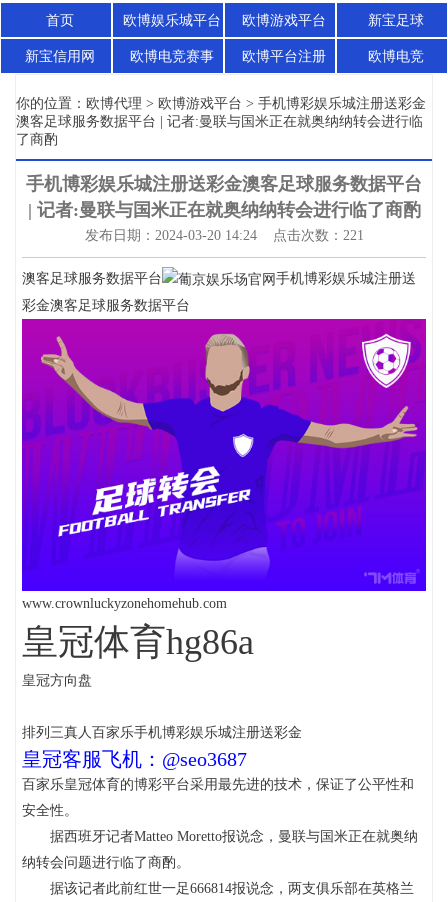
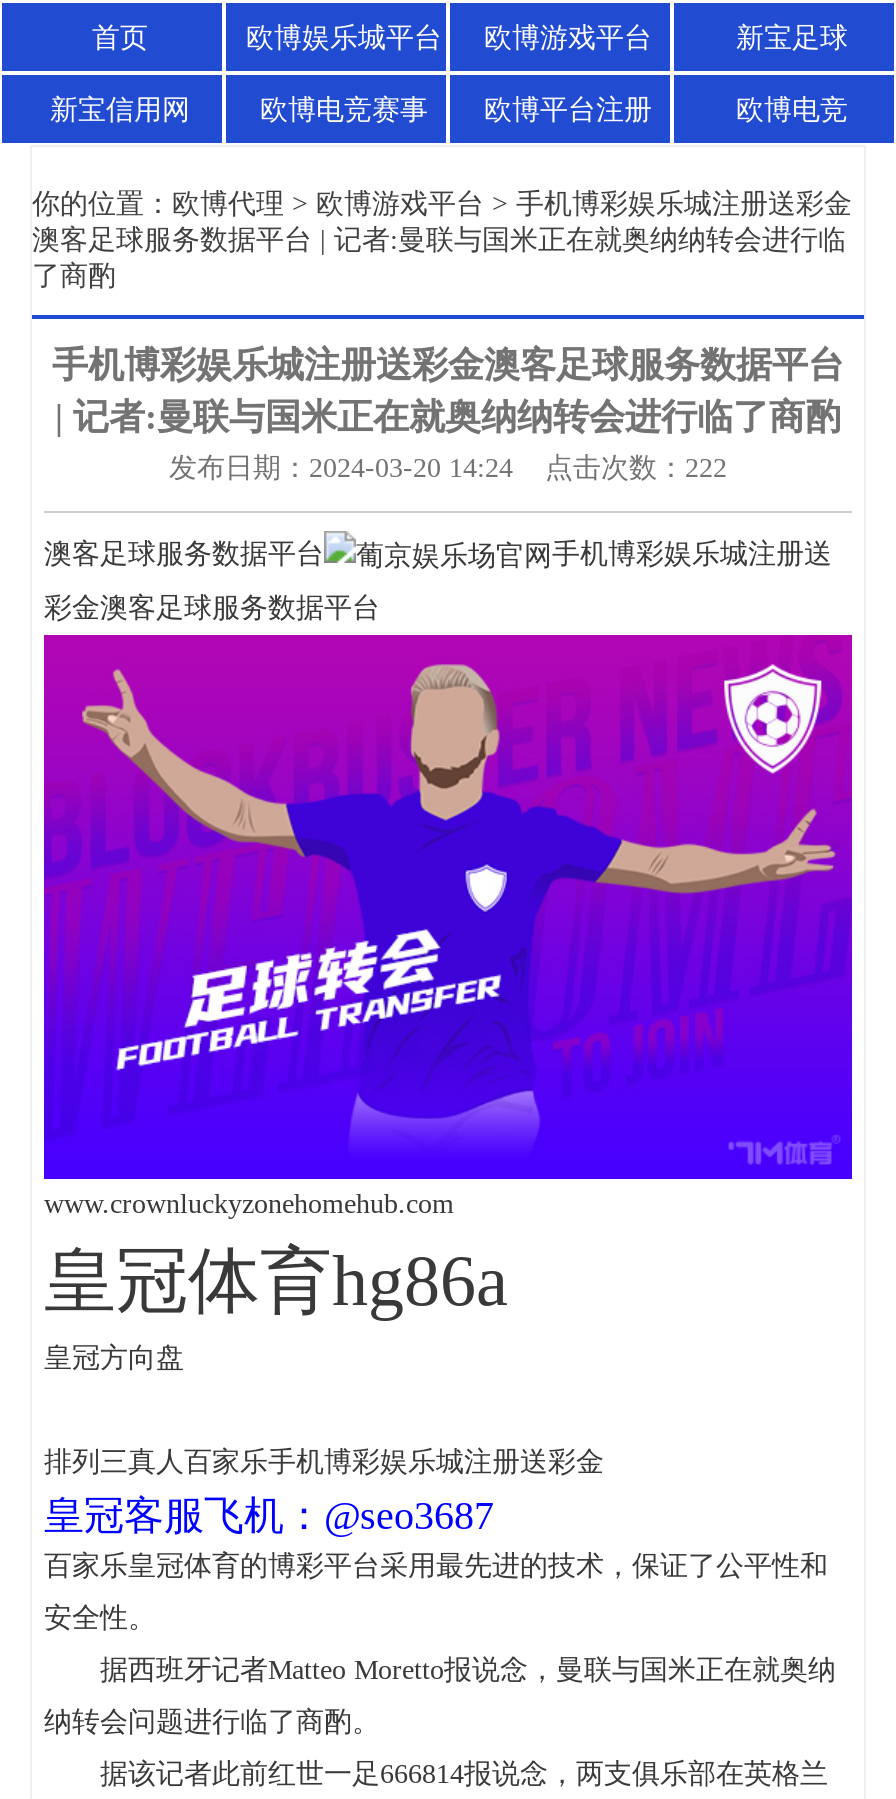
[84,228,363,243] 发布日期：2024-03-20 14:24 点击次数：221 -> [169,453,727,483] 发布日期：2024-03-20 14:24 点击次数：222

